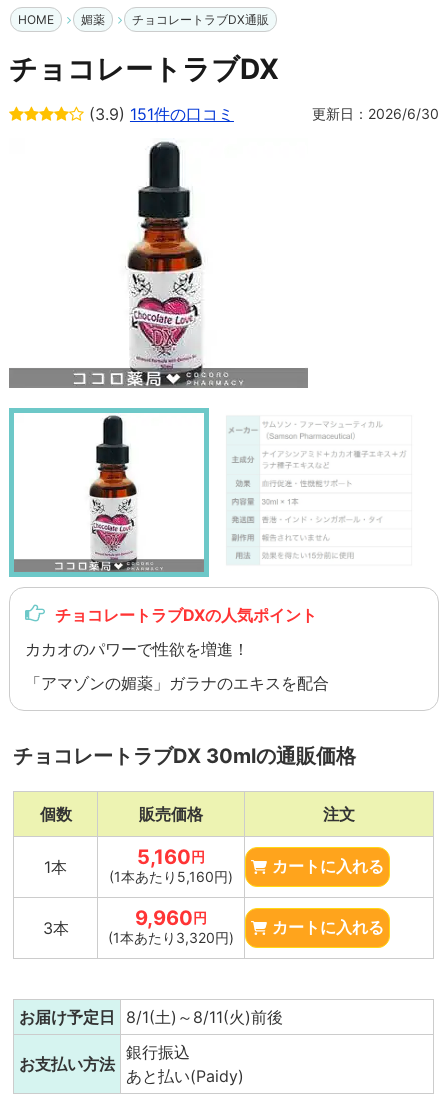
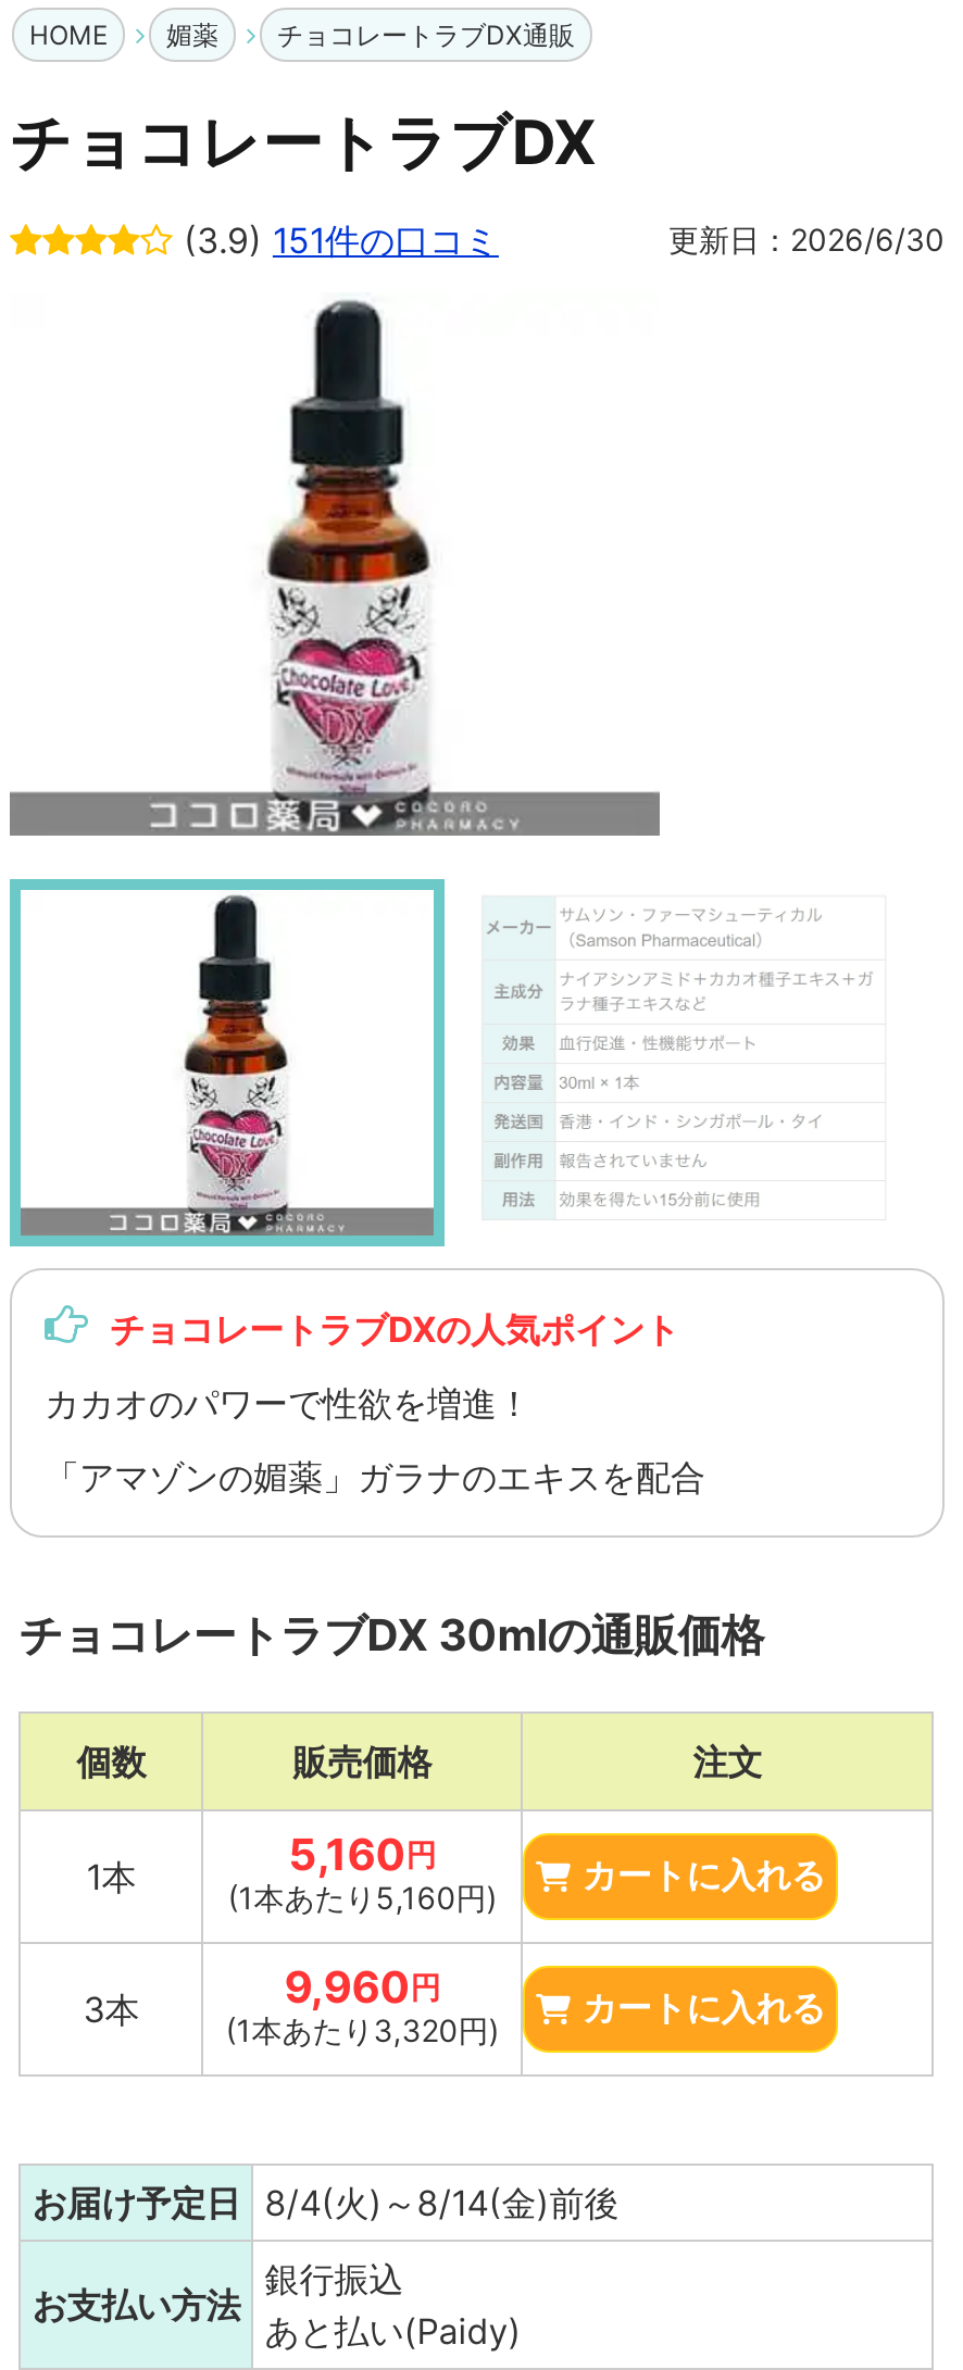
[19,1007,283,1027] お届け予定日 8/1(土)～8/11(火)前後 -> [32,2181,619,2224] お届け予定日 8/4(火)～8/14(金)前後

